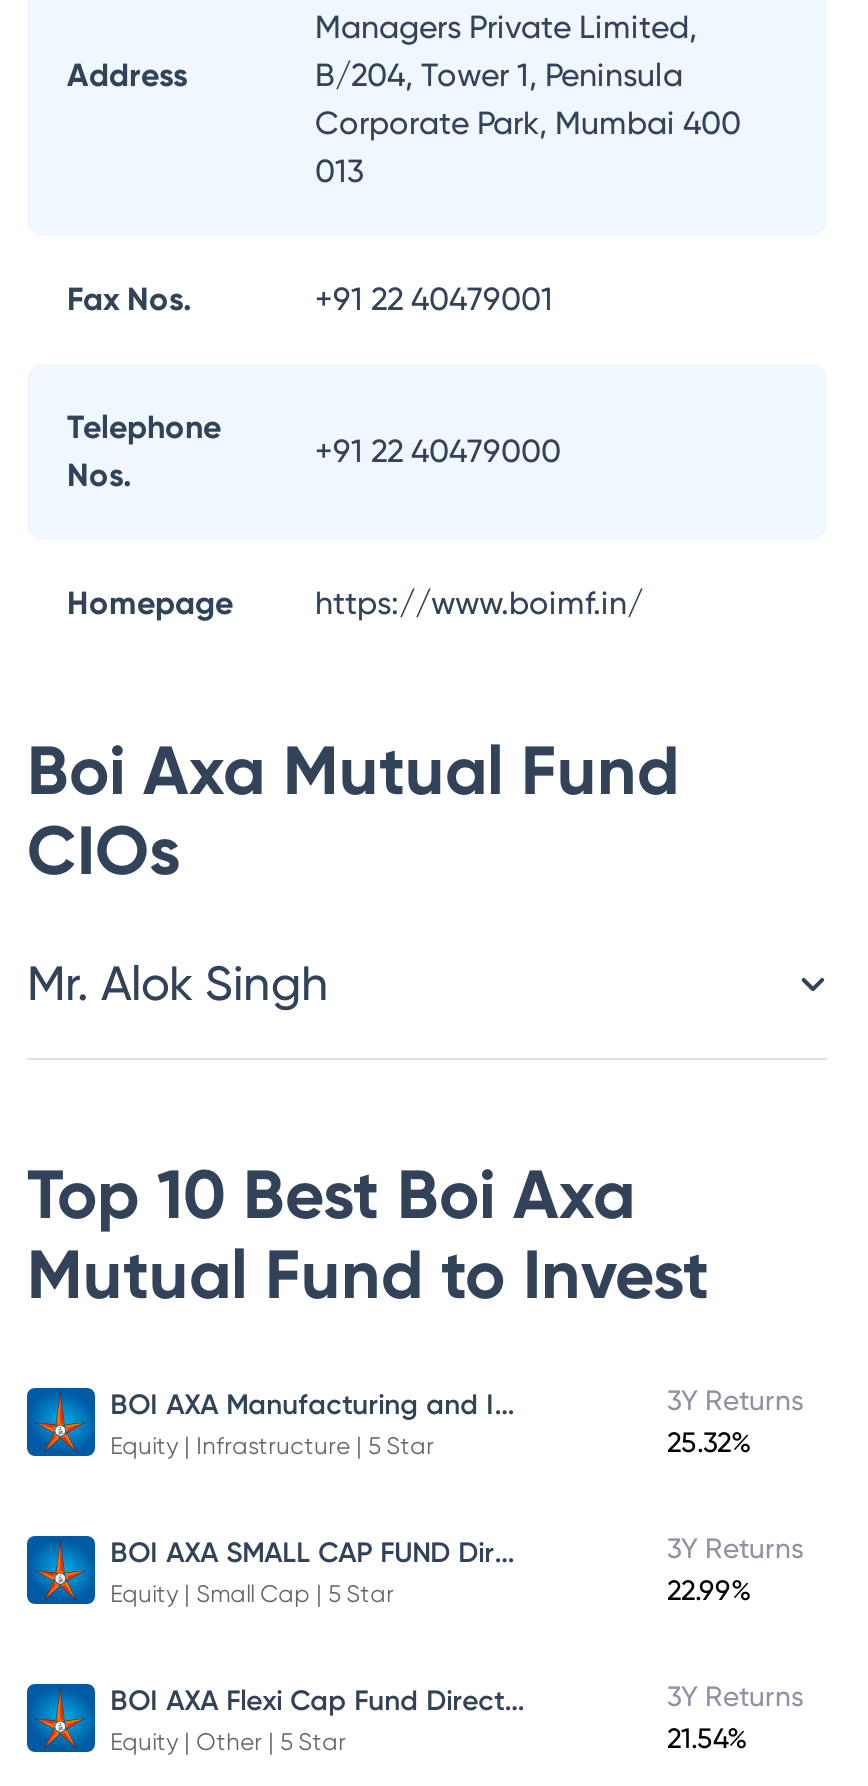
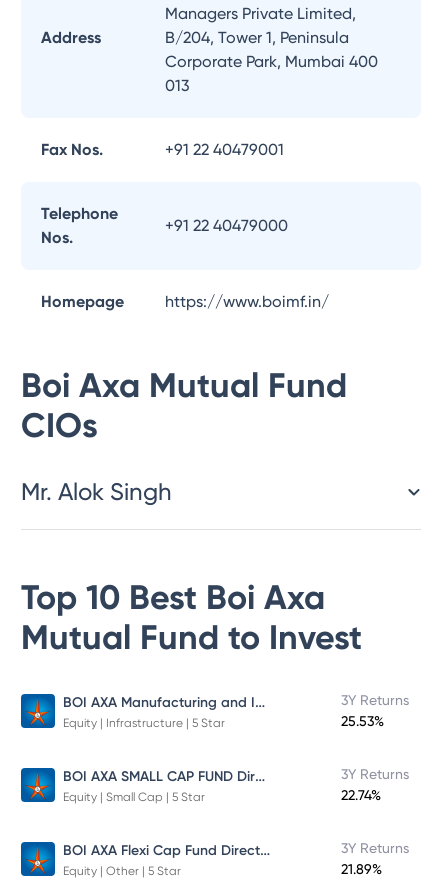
[667,1426,751,1458] 25.32% -> [341,713,384,729] 25.53%
[667,1574,751,1606] 22.99% -> [341,787,381,803] 22.74%
[667,1722,747,1754] 21.54% -> [341,861,382,877] 21.89%

